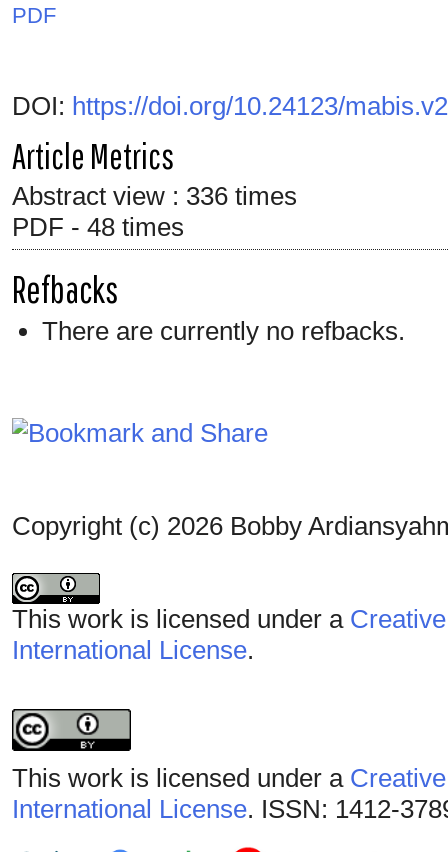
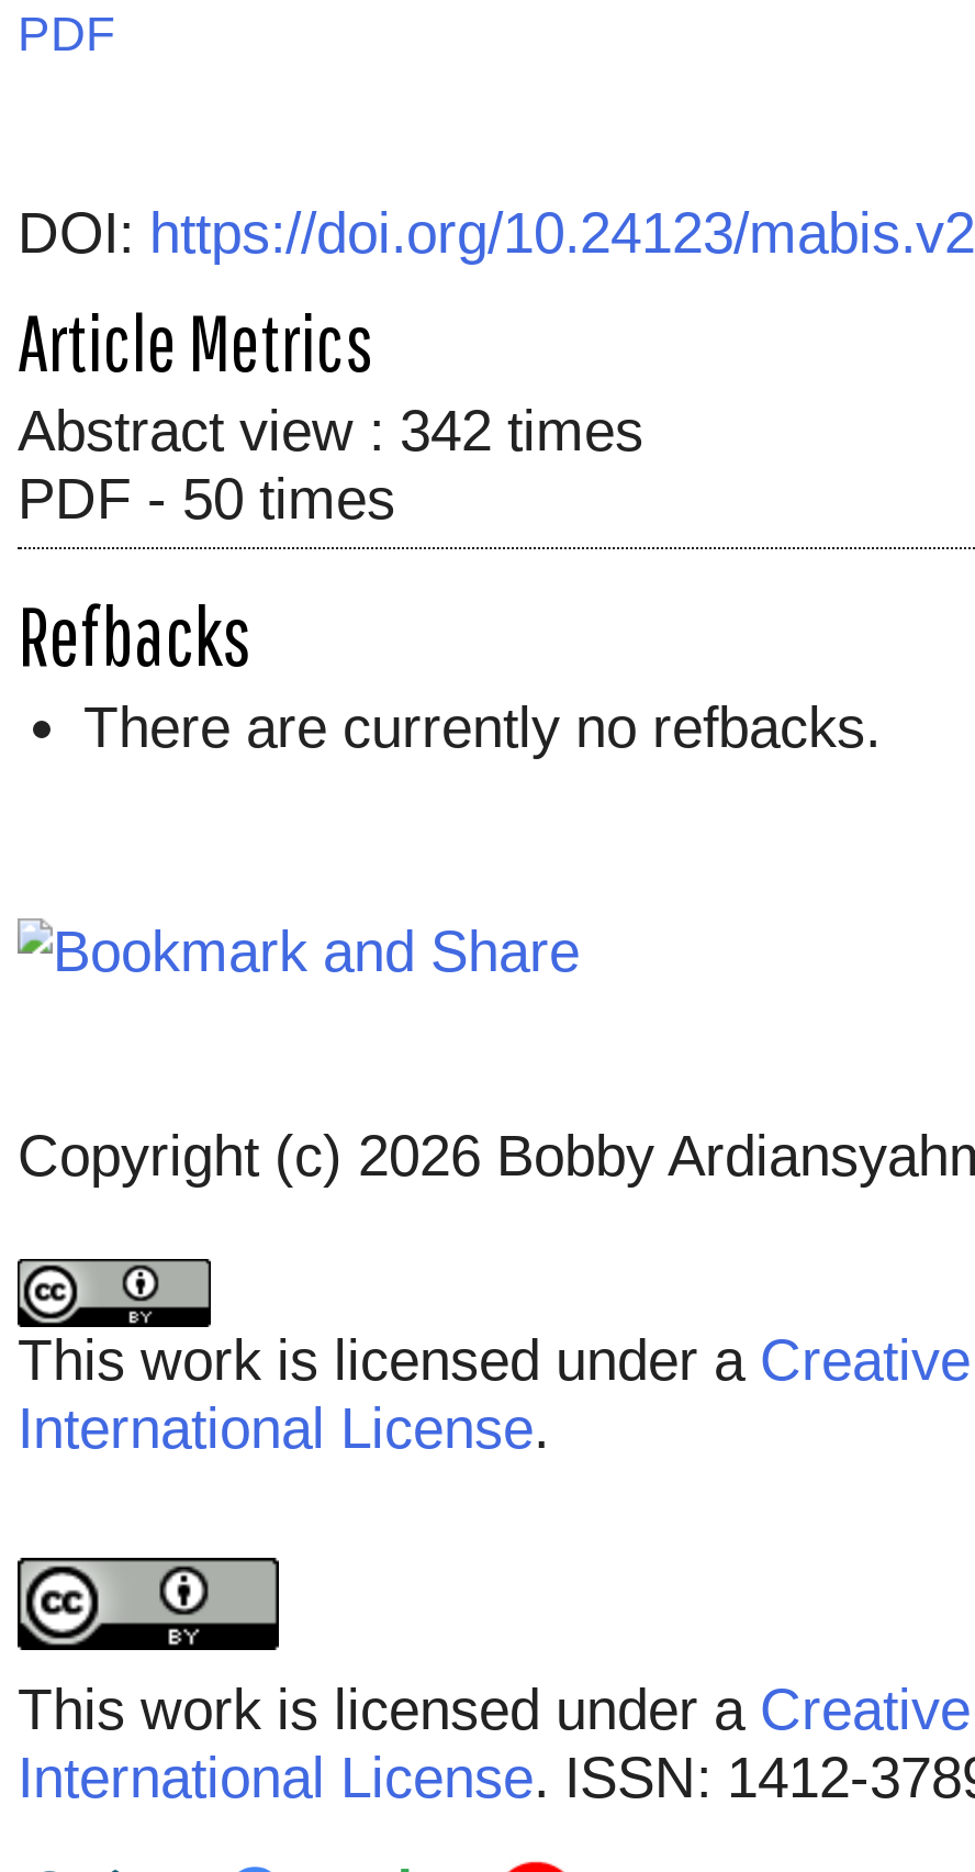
[12,181,297,211] Abstract view : 336 times -> [18,397,643,463] Abstract view : 342 times
[12,212,184,242] PDF - 48 times -> [18,465,395,531] PDF - 50 times

